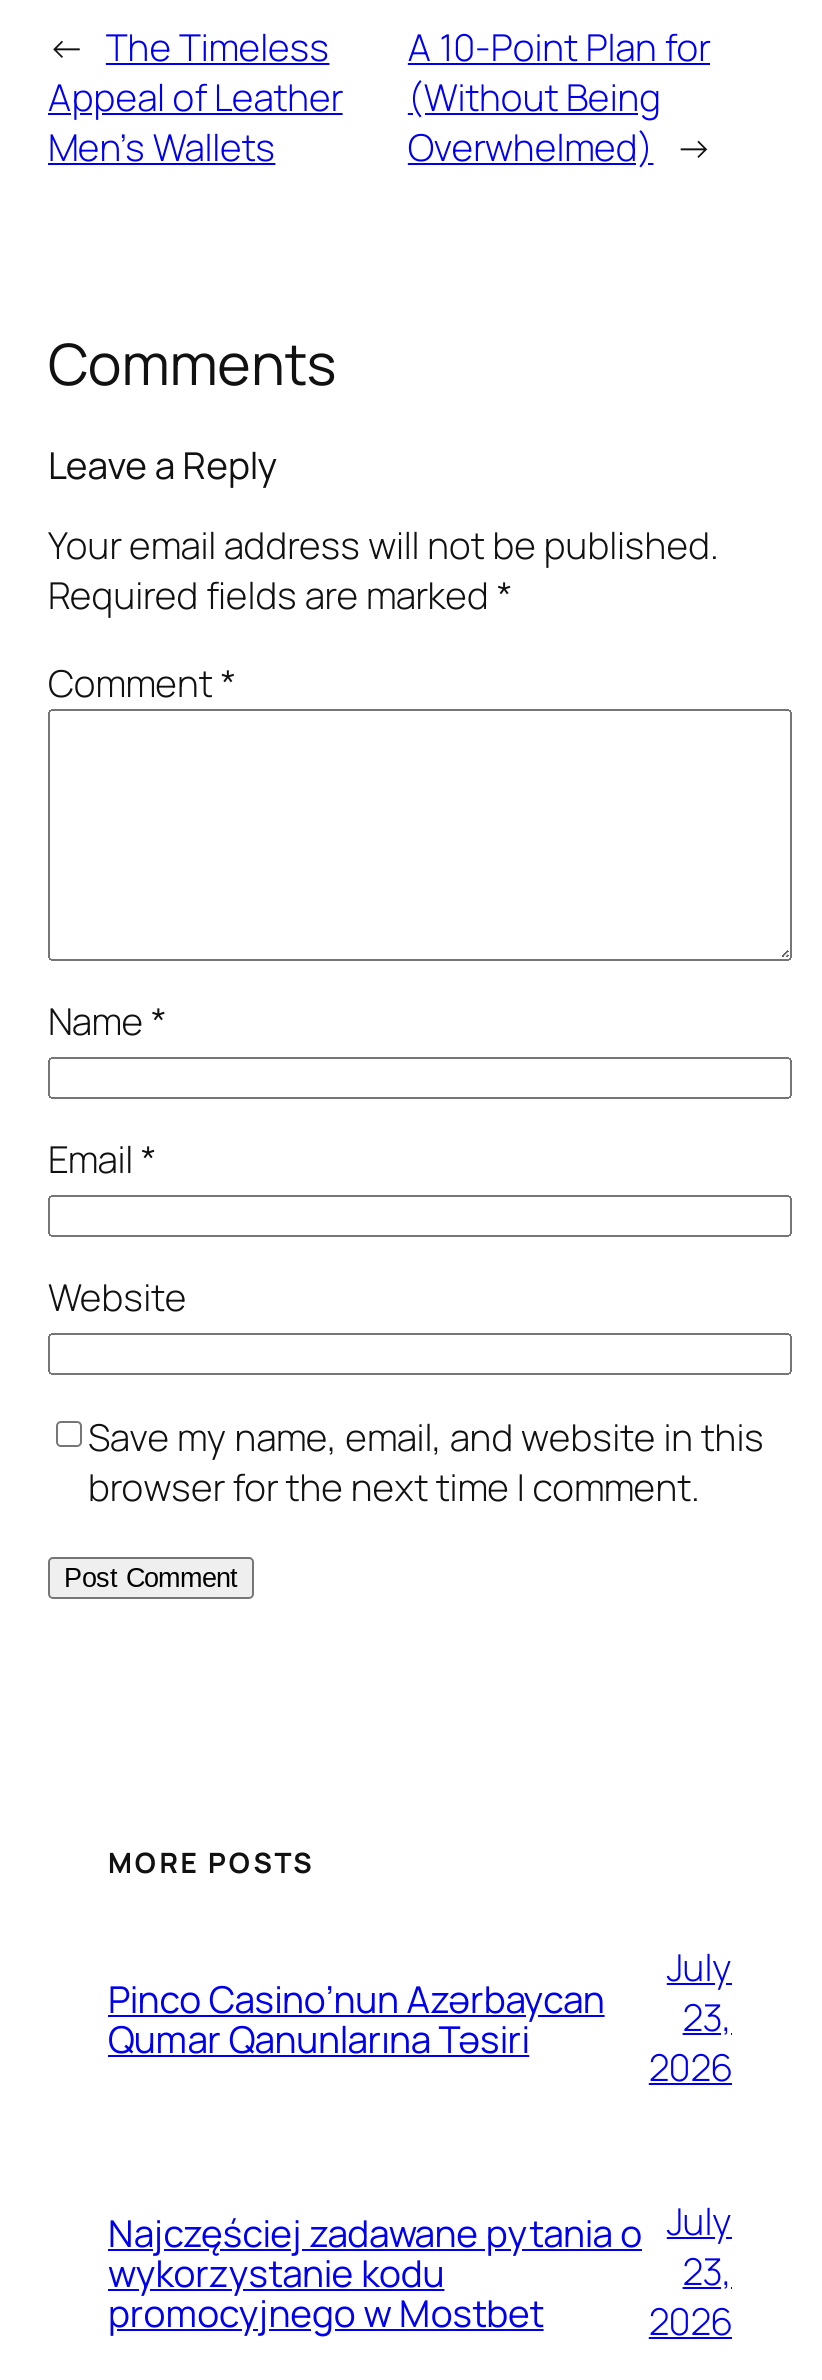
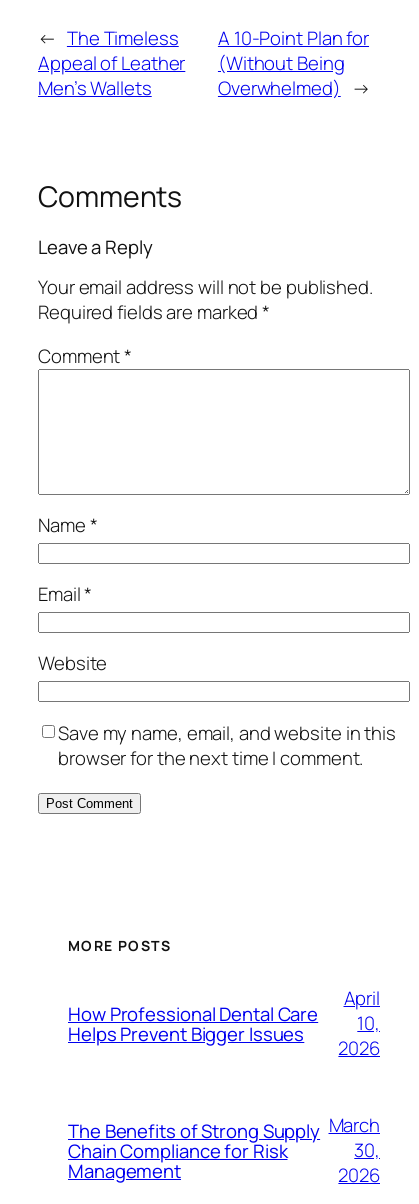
[667,1941,732,2043] July | 23, -> [343,985,380,1036] April | 10,
[108,1972,605,2064] Pinco Casino’nun Azərbaycan | Qumar Qanunlarına Təsiri -> [68,1000,318,1046] How Professional Dental Care | Helps Prevent Bigger Issues
[108,2206,642,2338] Najczęściej zadawane pytania o | wykorzystanie kodu | promocyjnego w Mostbet -> [68,1117,320,1183] The Benefits of Strong Supply | Chain Compliance for Risk | Management
[667,2195,732,2297] July | 23, -> [328,1112,380,1163] March | 30,

